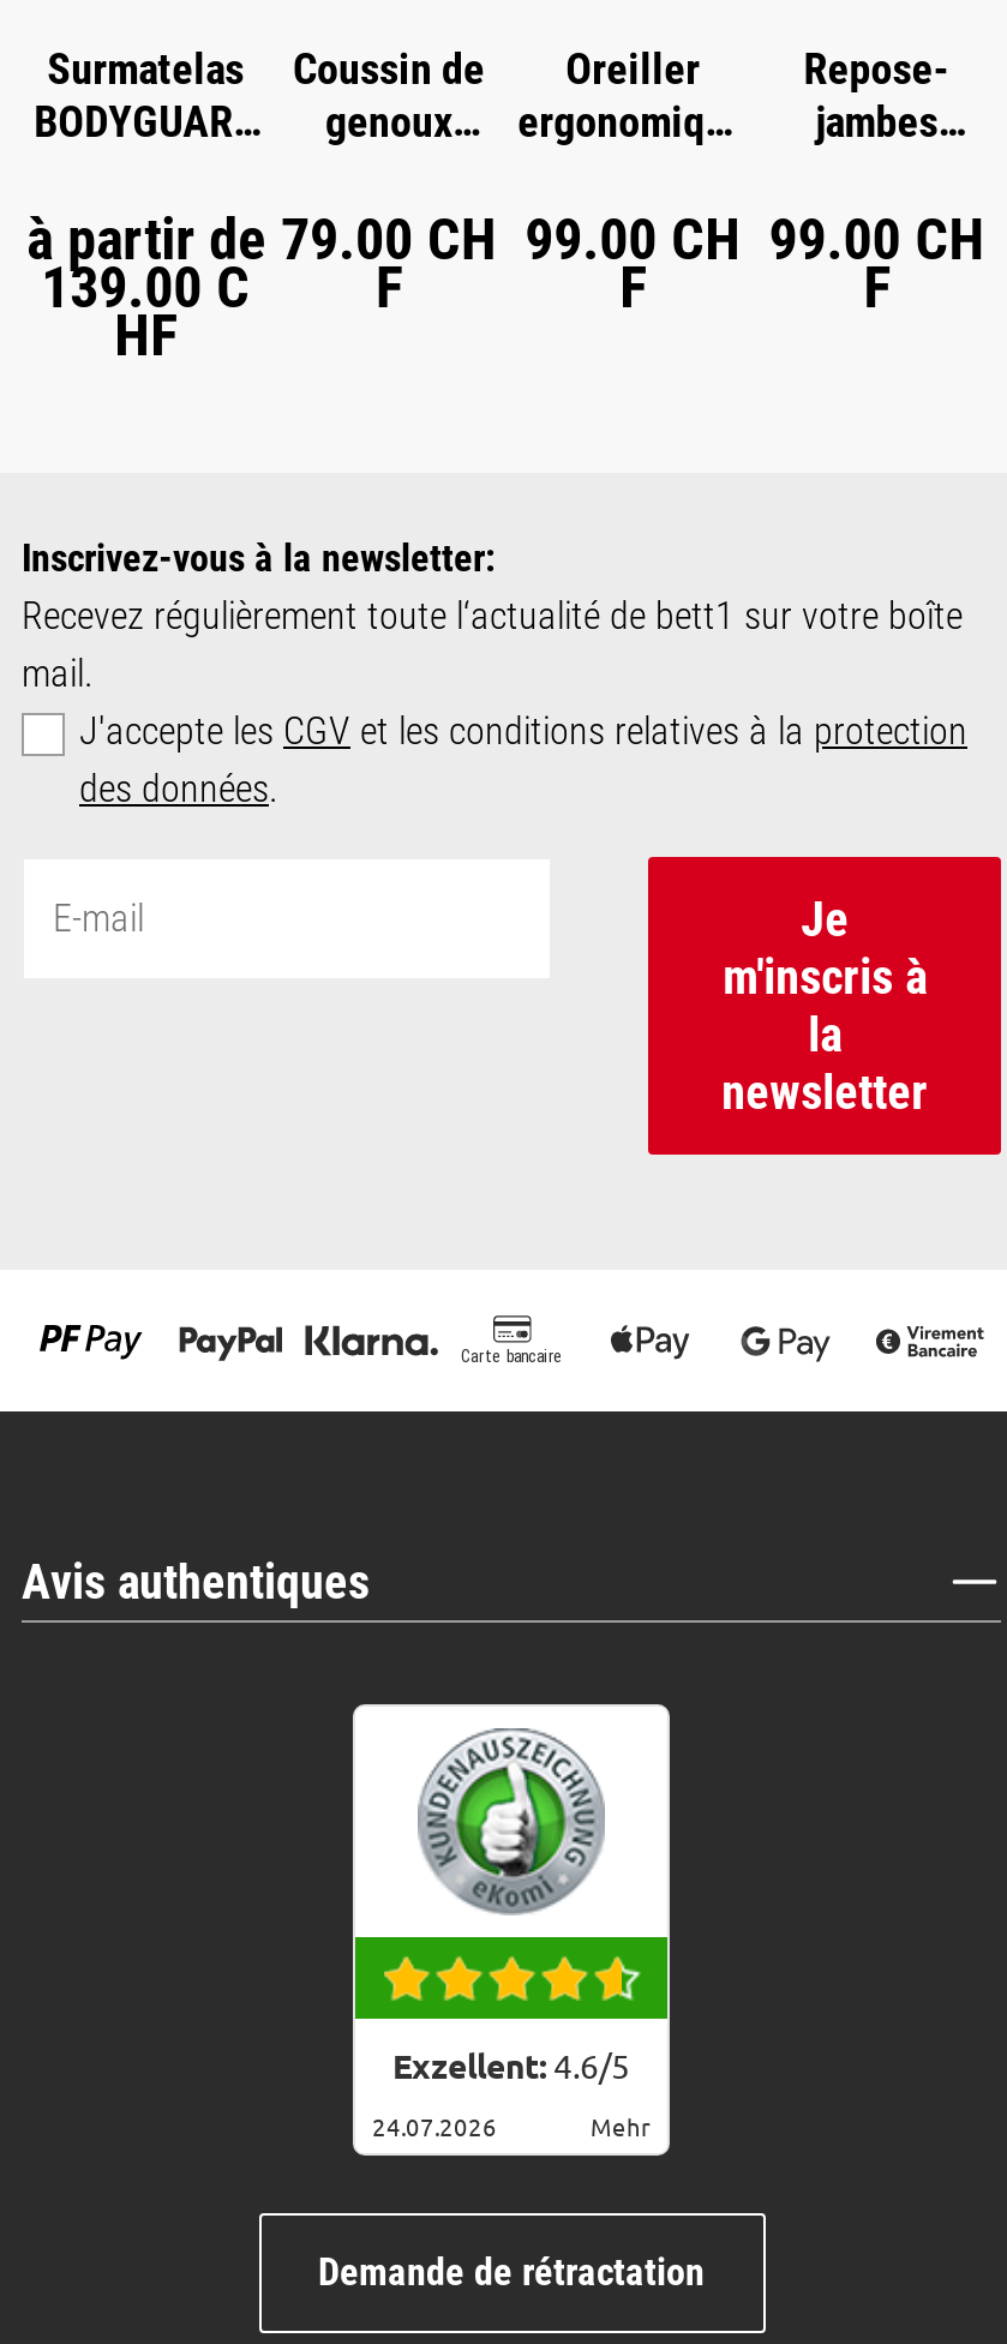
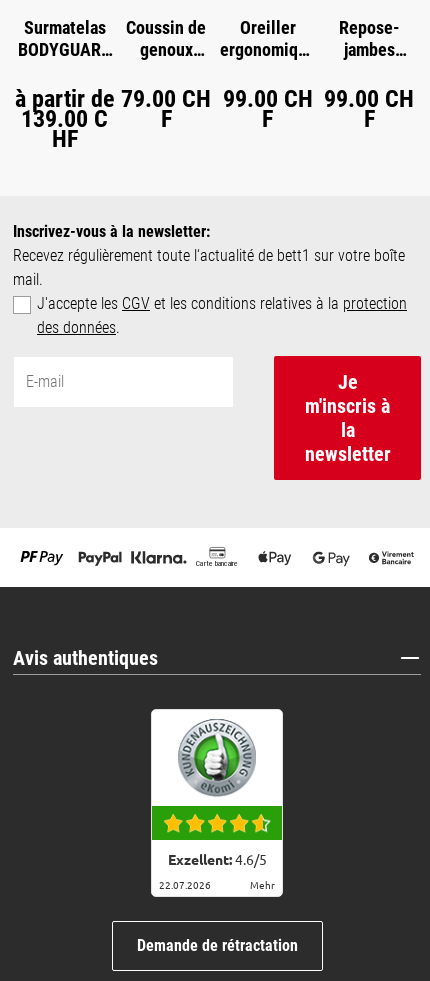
[372,2114,497,2140] 24.07.2026 -> [159,879,211,890] 22.07.2026

